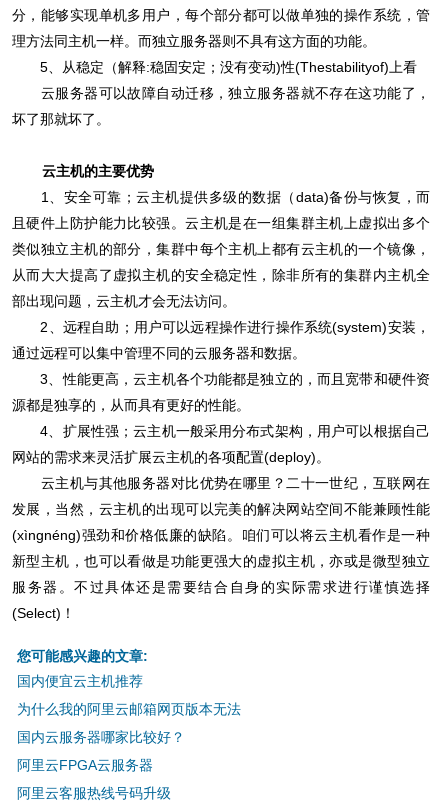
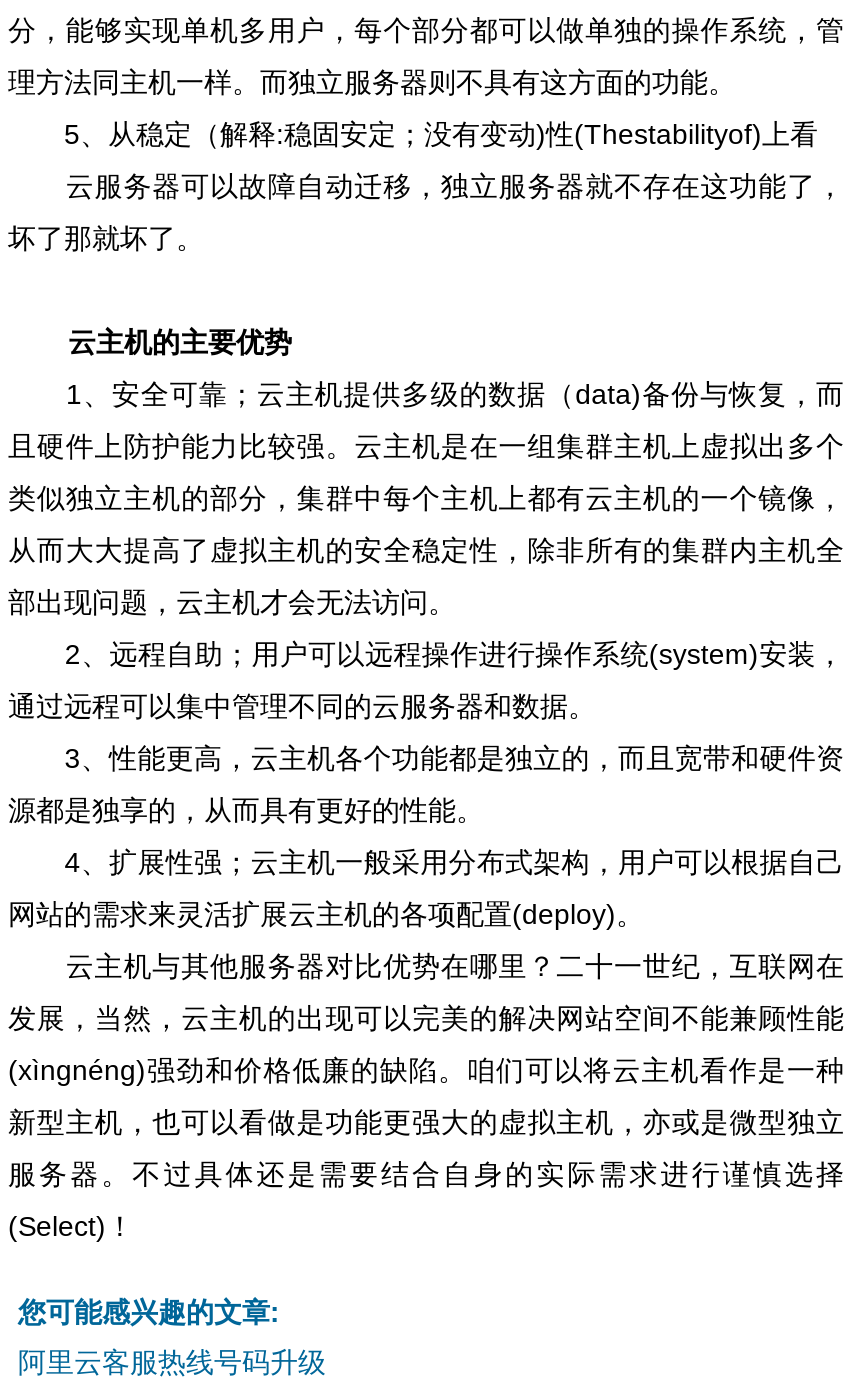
[17,673,241,773] 国内便宜云主机推荐 | 为什么我的阿里云邮箱网页版本无法 | 国内云服务器哪家比较好？ | 阿里云FPGA云服务器 -> none

